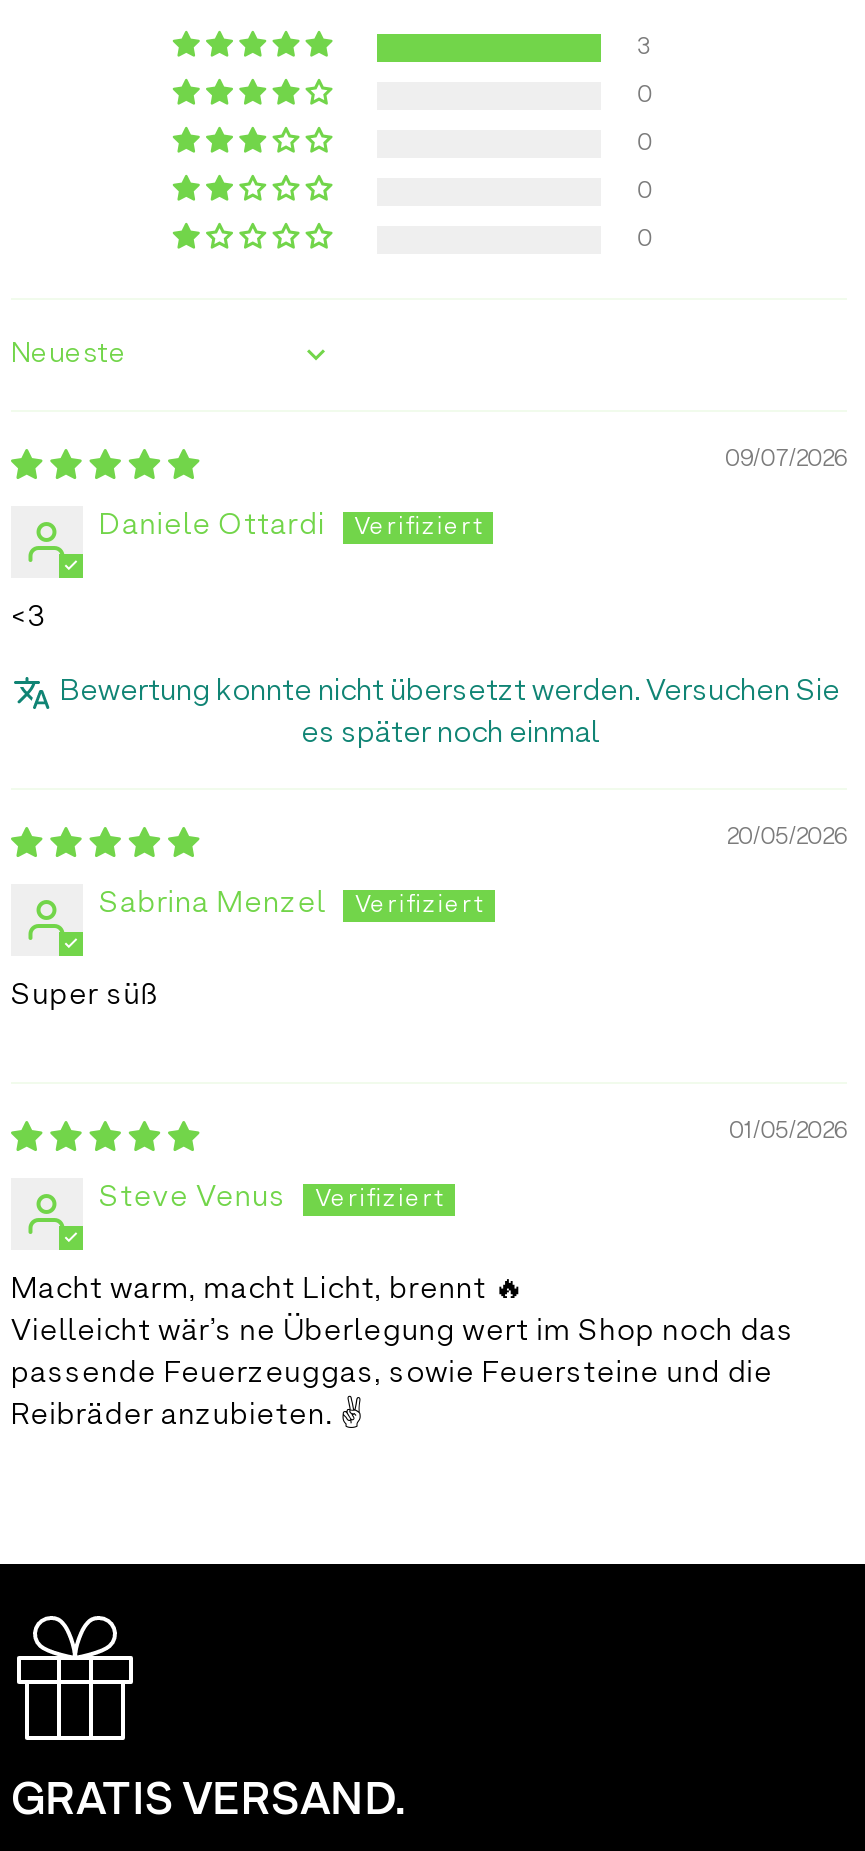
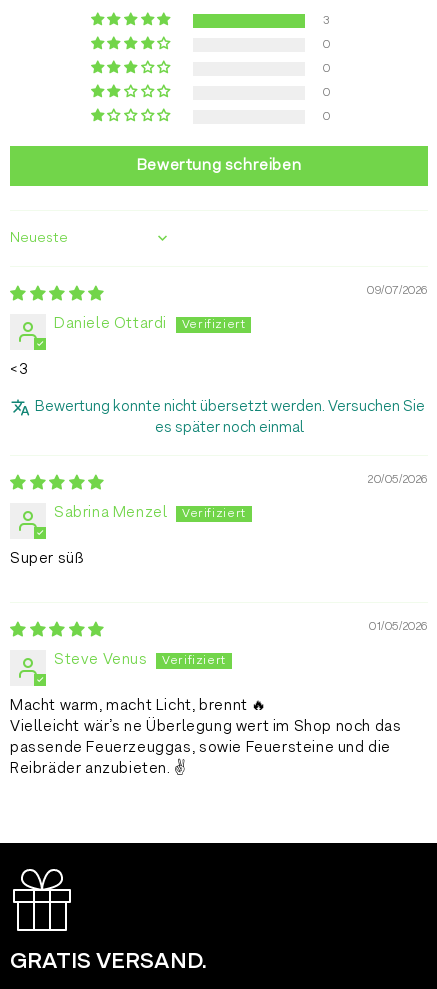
none -> [137,155,301,177] Bewertung schreiben

